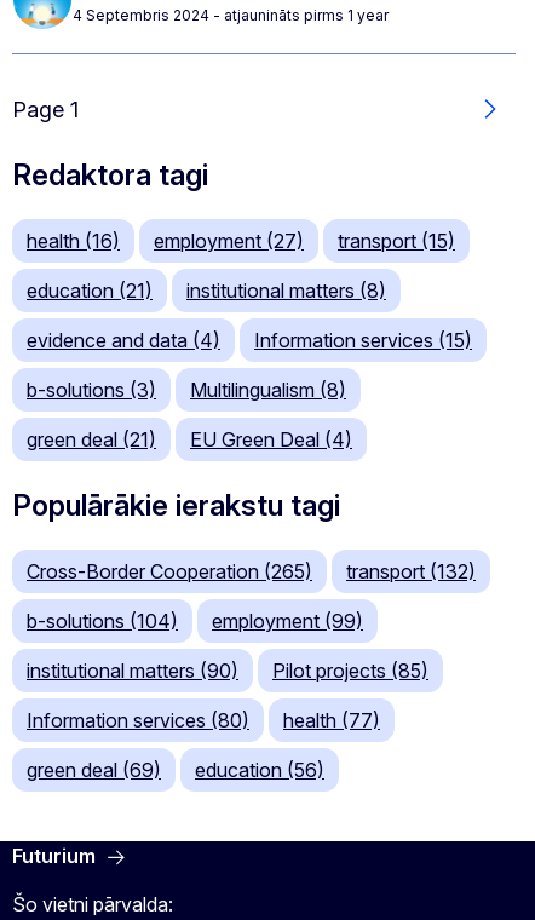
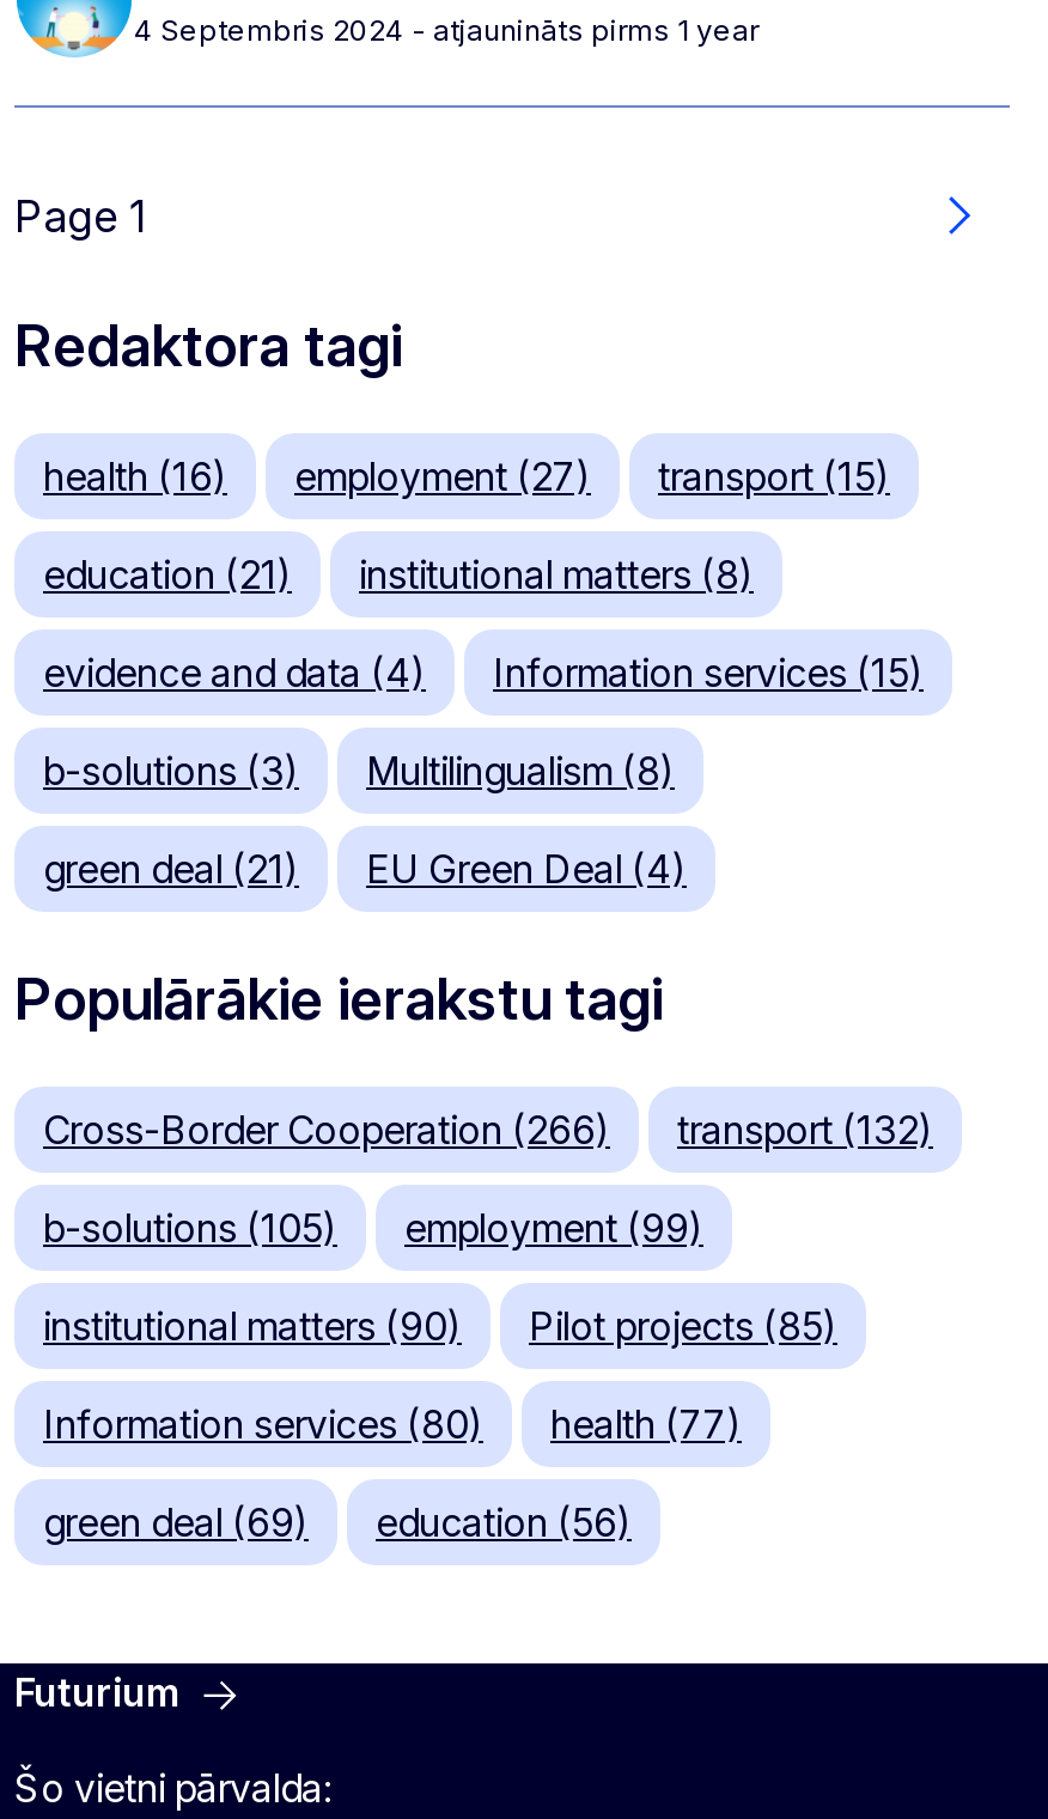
[27,560,312,584] Cross-Border Cooperation (265) -> [43,1106,610,1154] Cross-Border Cooperation (266)
[27,609,363,633] b-solutions (104) employment (99) -> [43,1204,703,1252] b-solutions (105) employment (99)

